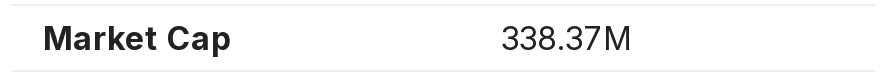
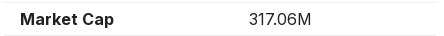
[501,18,633,58] 338.37M -> [249,9,312,29] 317.06M

